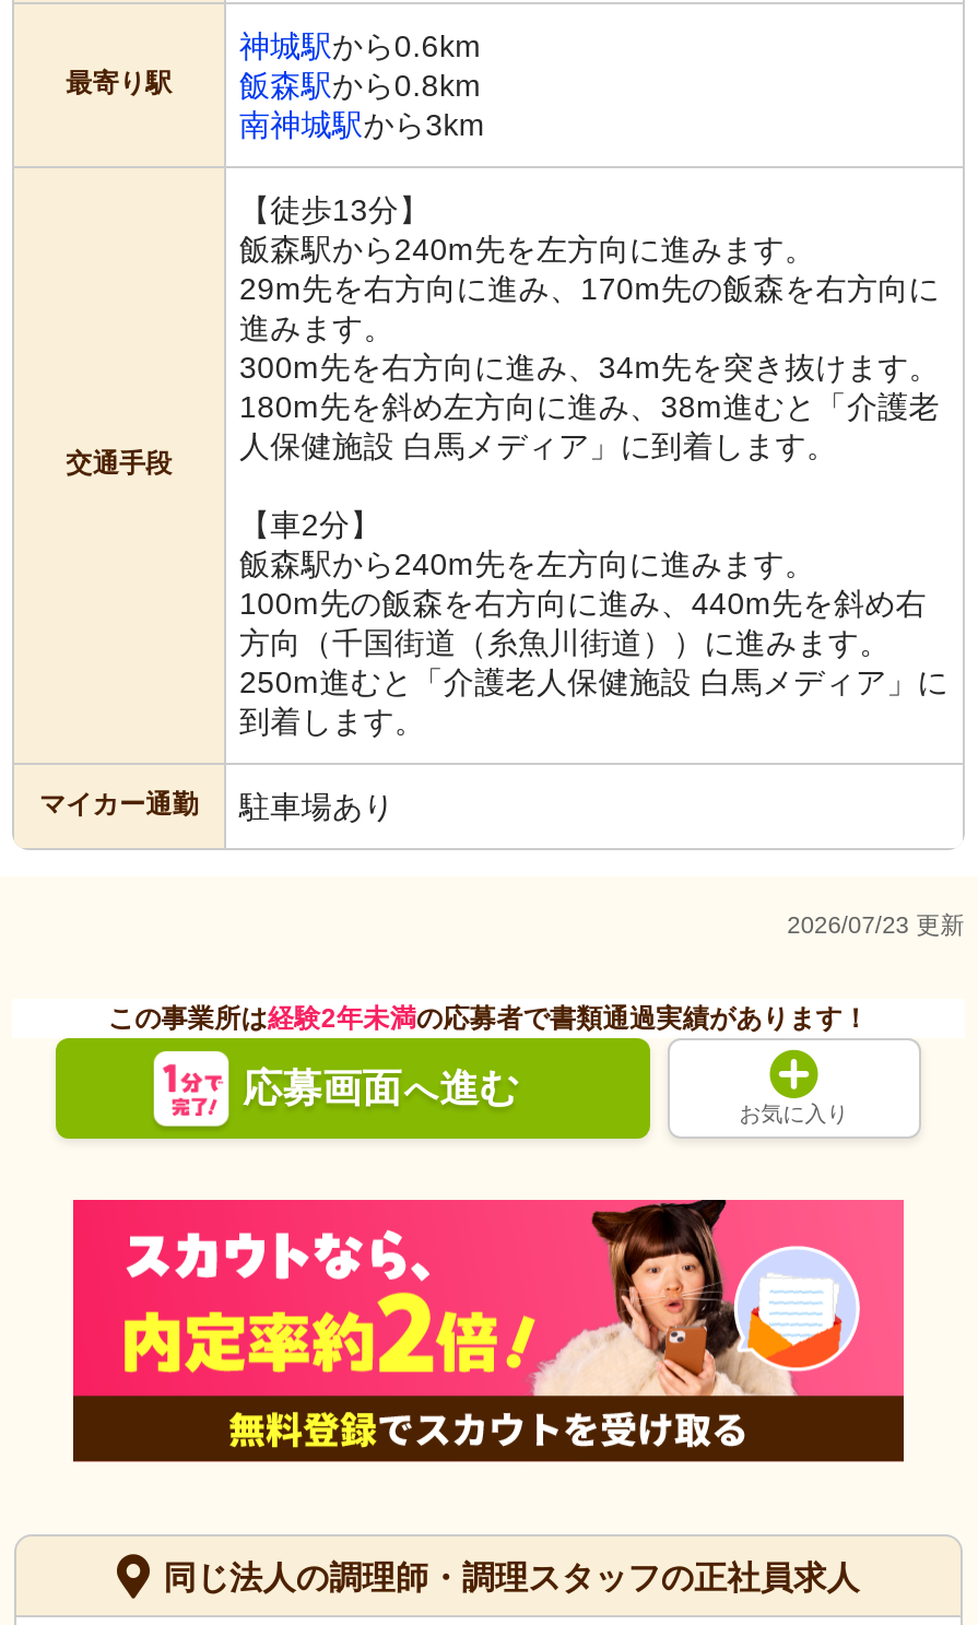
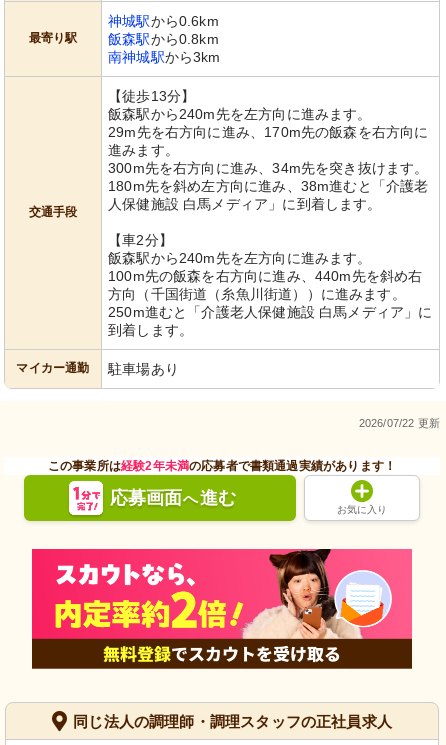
[787,912,965,938] 2026/07/23 更新 -> [359,417,440,429] 2026/07/22 更新

